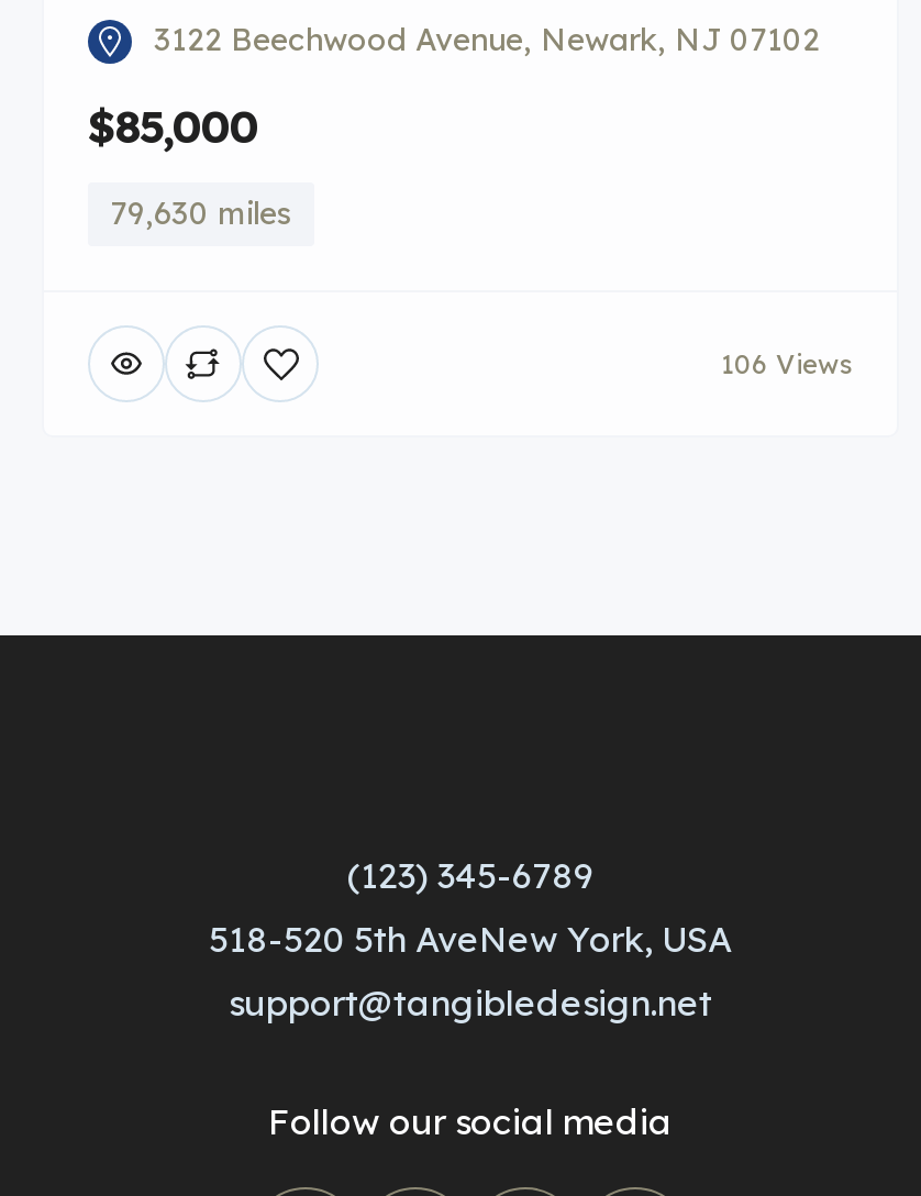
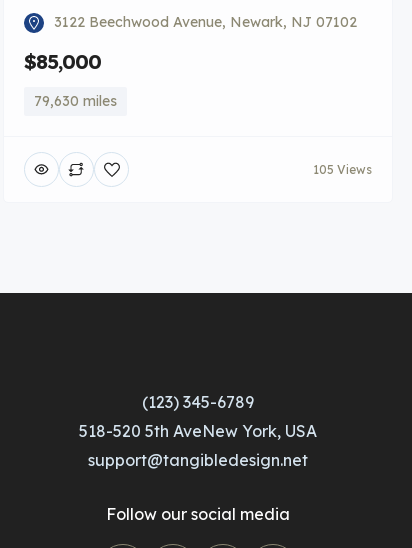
[721,346,853,379] 106 Views -> [313,161,372,176] 105 Views

